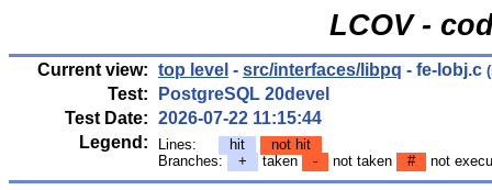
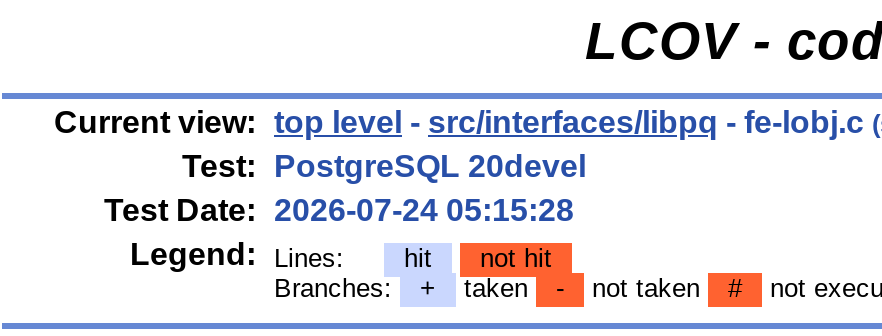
[65,109,322,127] Test Date: 2026-07-22 11:15:44 -> [104,193,574,227] Test Date: 2026-07-24 05:15:28

